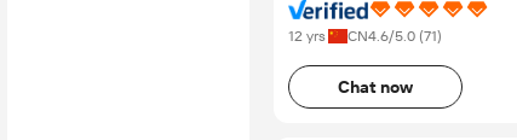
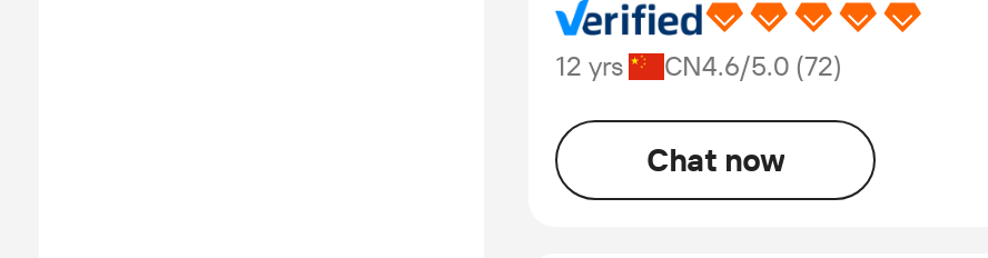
[288,28,442,45] 12 yrs CN4.6/5.0 (71) -> [555,51,842,82] 12 yrs CN4.6/5.0 (72)

